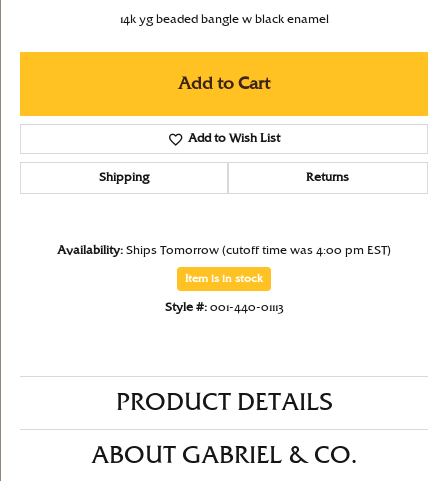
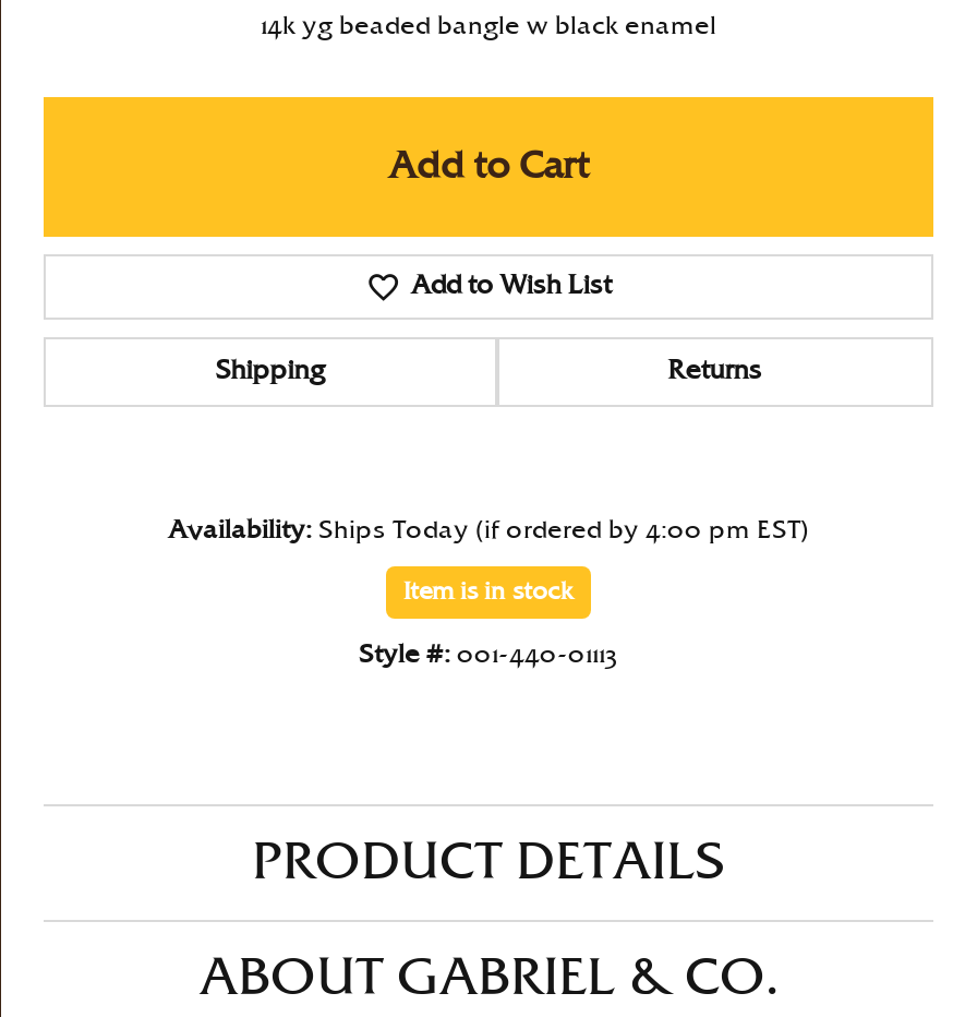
[57,245,391,256] Availability: Ships Tomorrow (cutoff time was 4:00 pm EST) -> [168,518,809,542] Availability: Ships Today (if ordered by 4:00 pm EST)

